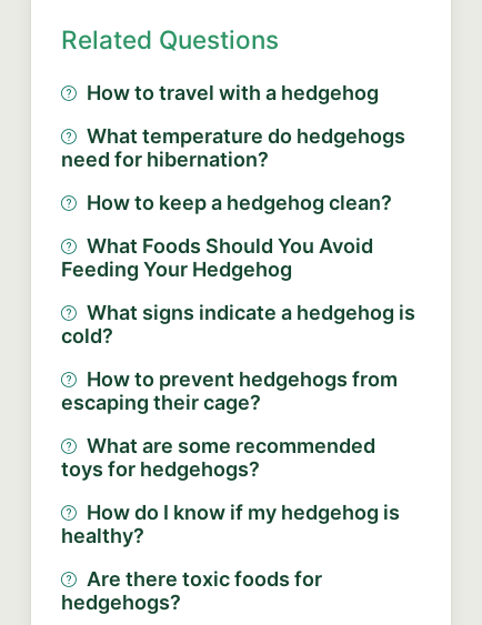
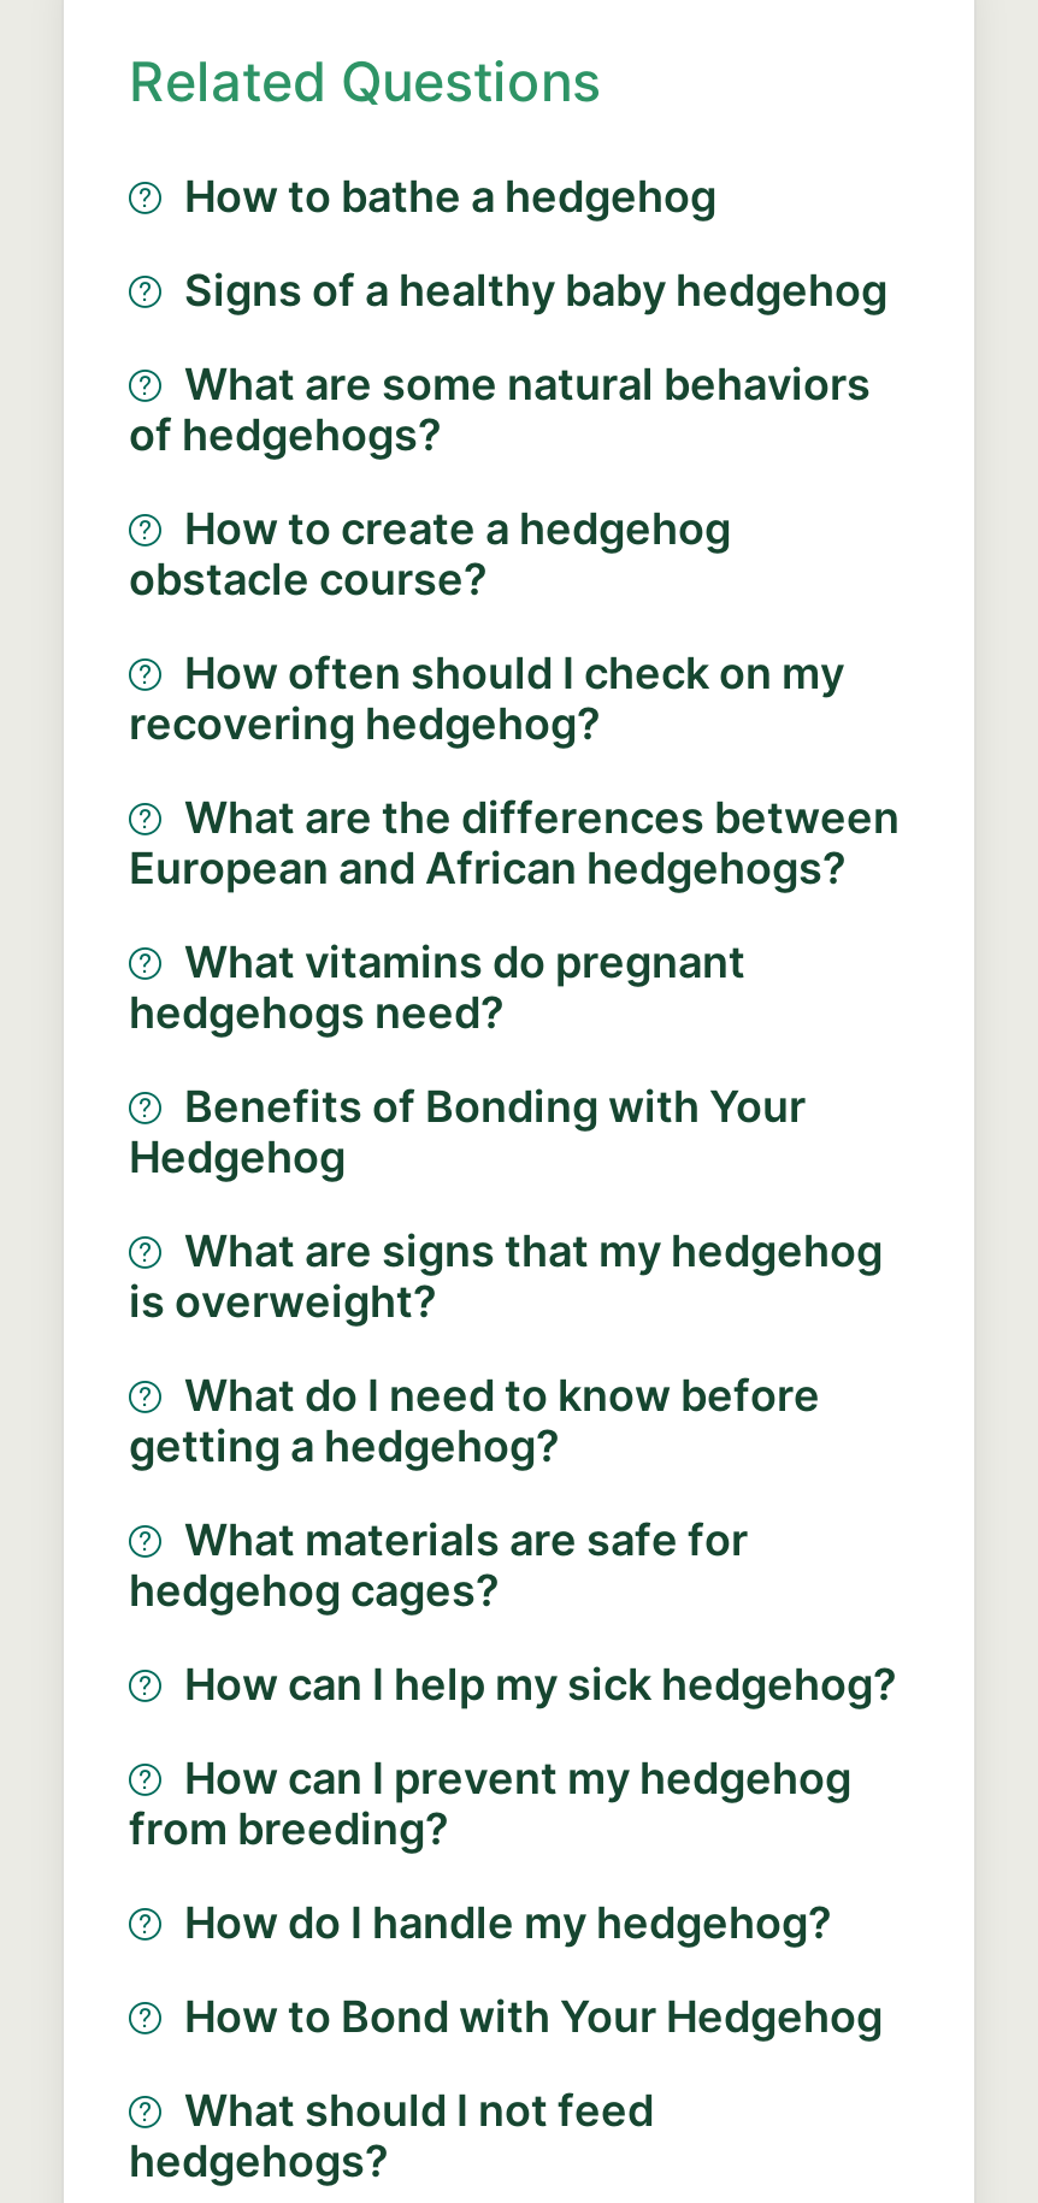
[61,80,415,590] How to travel with a hedgehog | What temperature do hedgehogs | need for hibernation? | How to keep a hedgehog clean? | What Foods Should You Avoid | Feeding Your Hedgehog | What signs indicate a hedgehog is | cold? | How to prevent hedgehogs from | escaping their cage? | What are some recommended | toys for hedgehogs? | How do I know if my hedgehog is | healthy? | Are there toxic foods for -> [129,170,900,2134] How to bathe a hedgehog | Signs of a healthy baby hedgehog | What are some natural behaviors | of hedgehogs? | How to create a hedgehog | obstacle course? | How often should I check on my | recovering hedgehog? | What are the differences between | European and African hedgehogs? | What vitamins do pregnant | hedgehogs need? | Benefits of Bonding with Your | Hedgehog | What are signs that my hedgehog | is overweight? | What do I need to know before | getting a hedgehog? | What materials are safe for | hedgehog cages? | How can I help my sick hedgehog? | How can I prevent my hedgehog | from breeding? | How do I handle my hedgehog? | How to Bond with Your Hedgehog | What should I not feed

